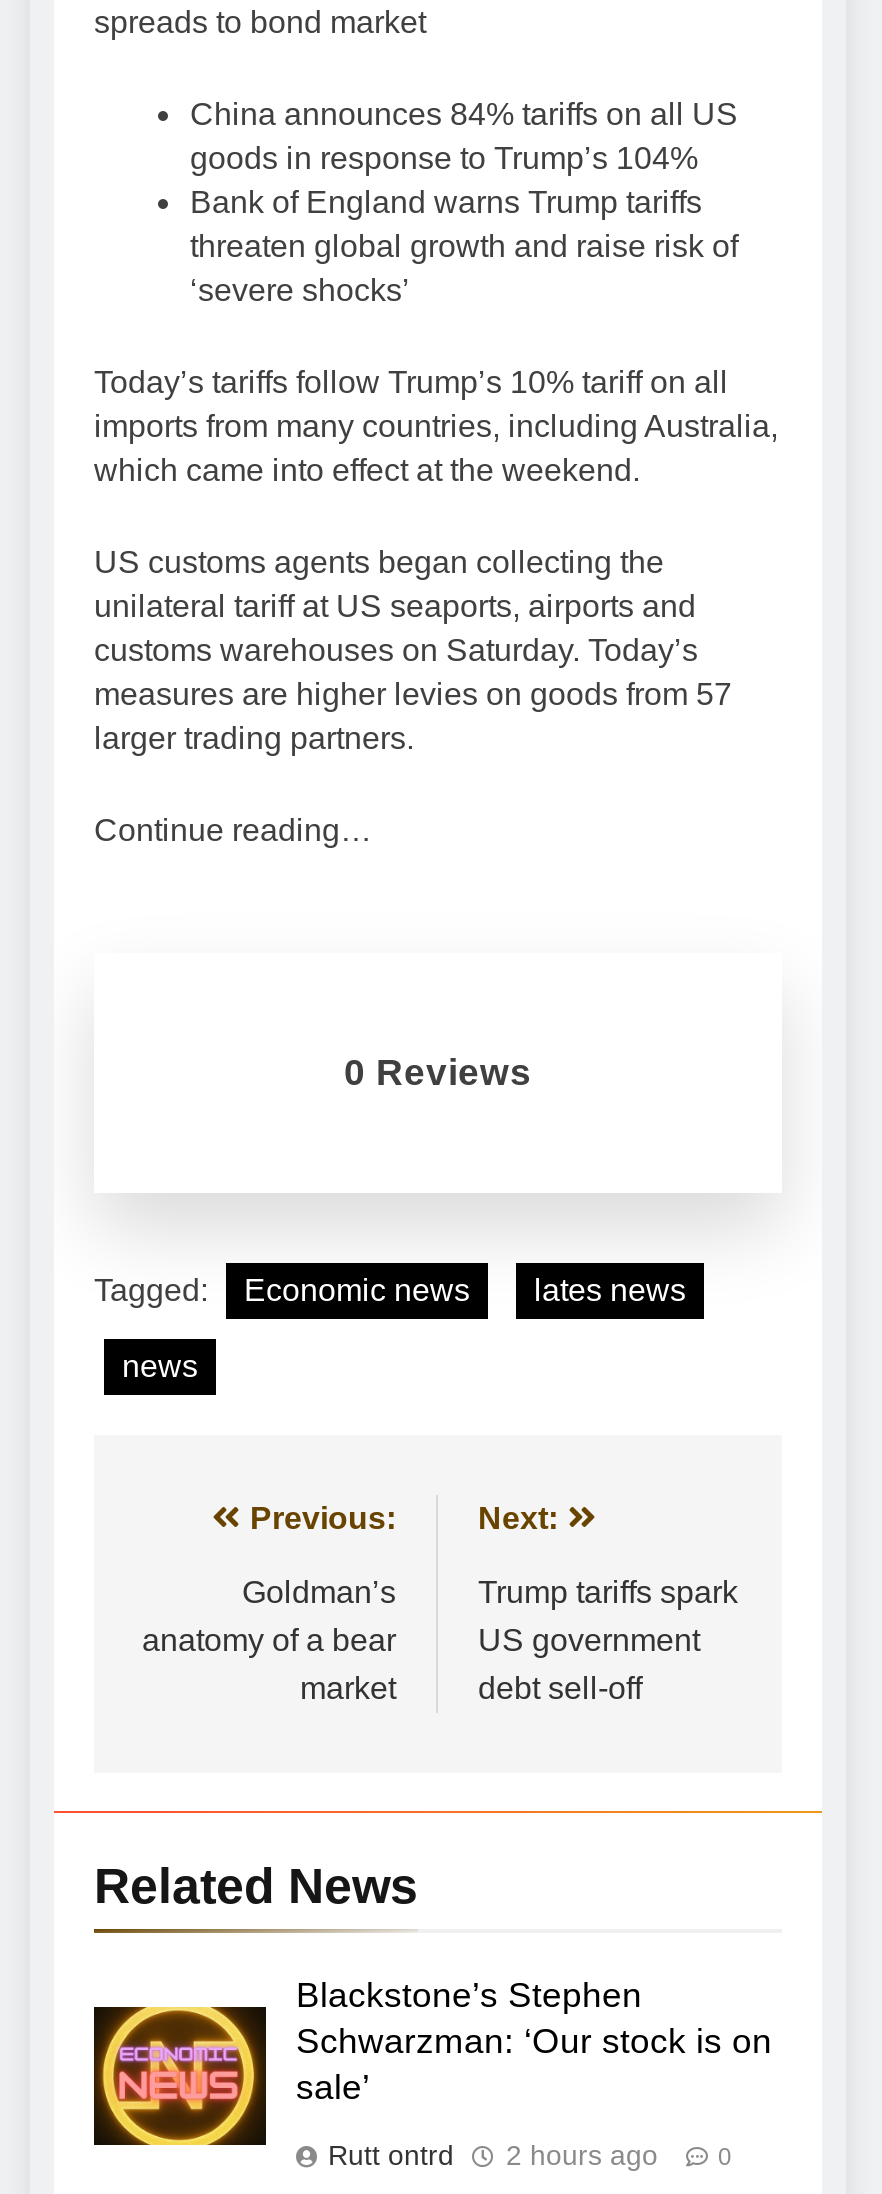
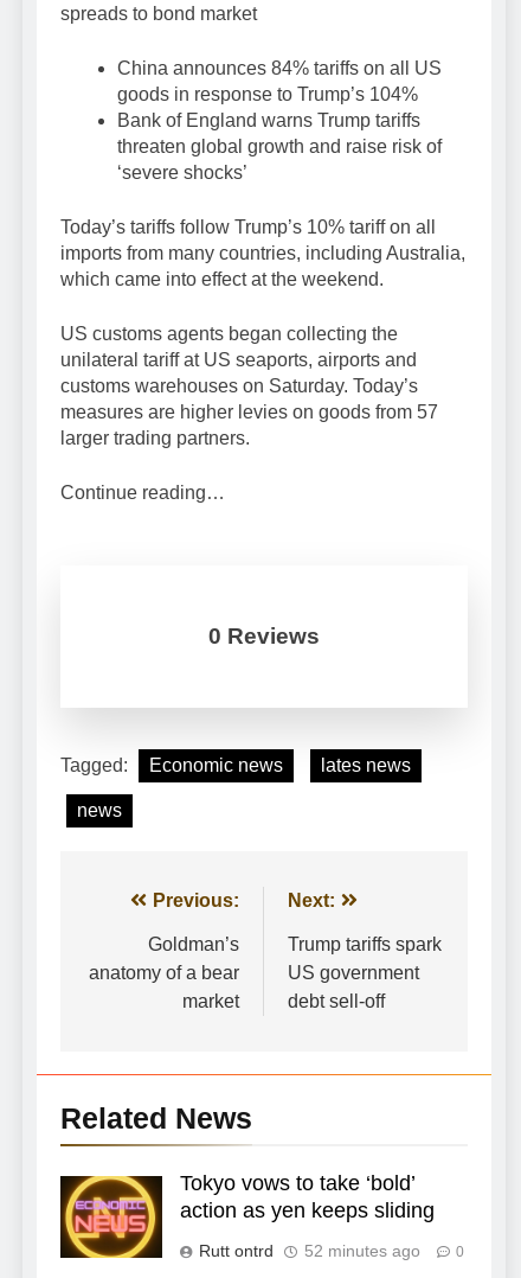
[94,1975,772,2168] [image] | Blackstone’s Stephen | Schwarzman: ‘Our stock is on | sale’ -> [59,1171,435,1259] [image] | Tokyo vows to take ‘bold’ | action as yen keeps sliding
[328,2139,658,2171] Rutt ontrd 2 hours ago -> [199,1241,420,1260] Rutt ontrd 52 minutes ago

